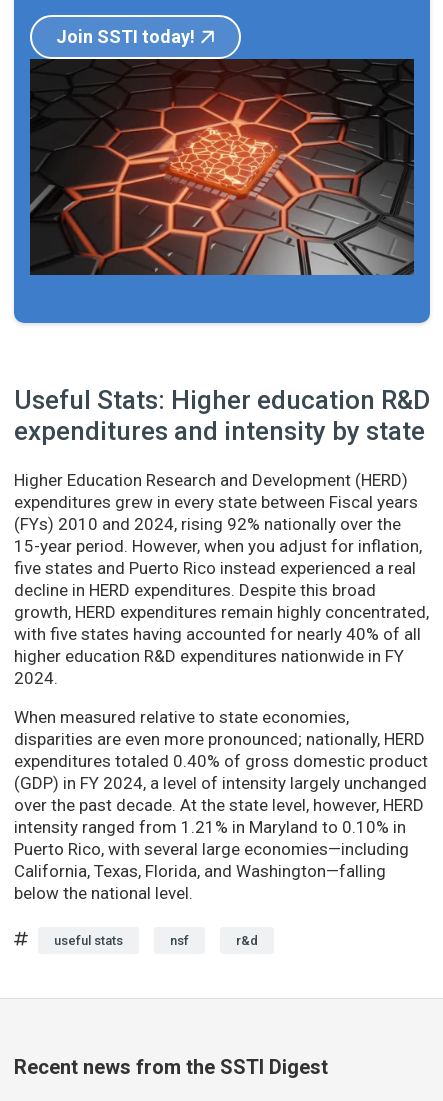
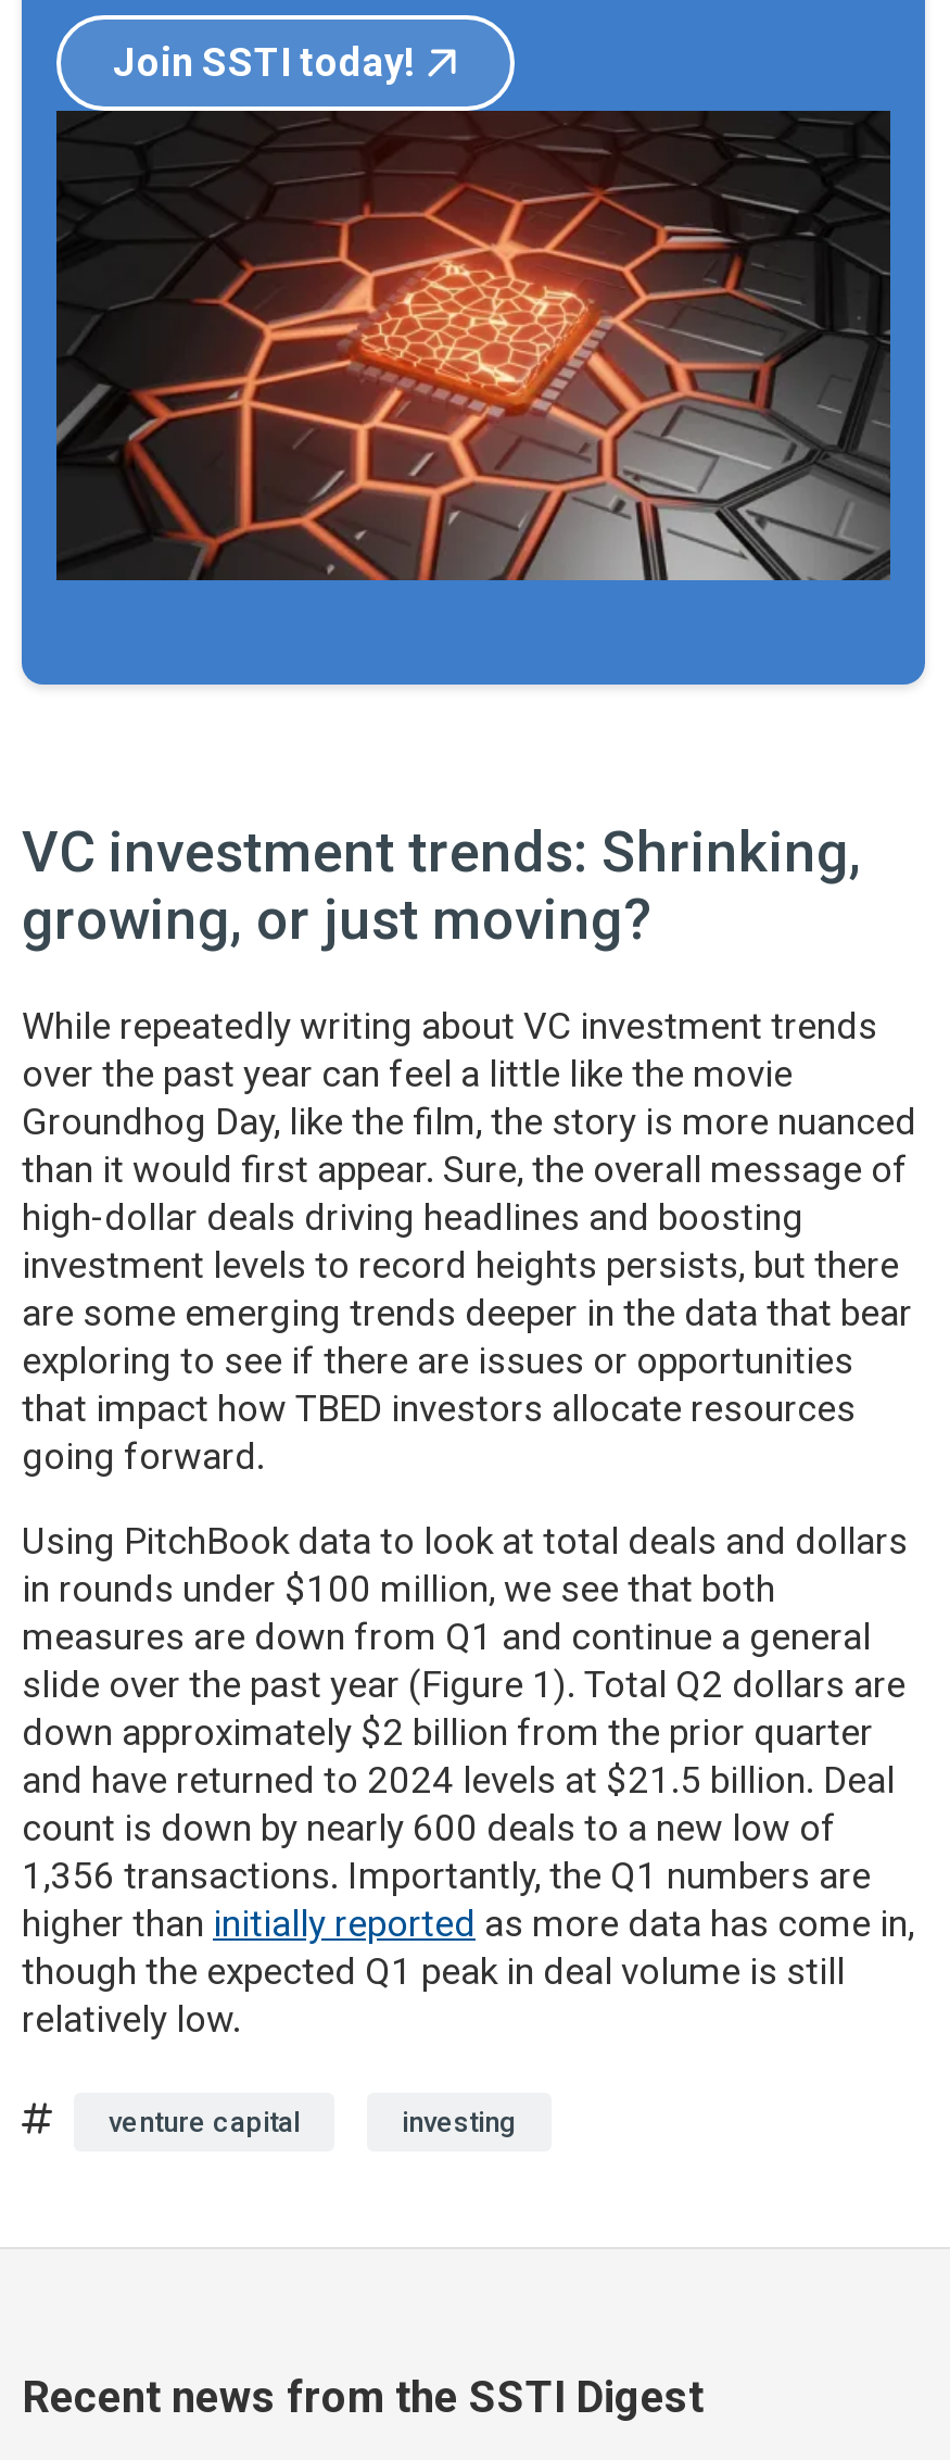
[14,385,430,446] Useful Stats: Higher education R&D | expenditures and intensity by state -> [22,820,862,953] VC investment trends: Shrinking, | growing, or just moving?
[14,470,429,688] Higher Education Research and Development (HERD) | expenditures grew in every state between Fiscal years | (FYs) 2010 and 2024, rising 92% nationally over the | 15-year period. However, when you adjust for inflation, | five states and Puerto Rico instead experienced a real | decline in HERD expenditures. Despite this broad | growth, HERD expenditures remain highly concentrated, | with five states having accounted for nearly 40% of all | higher education R&D expenditures nationwide in FY | 2024. -> [22,1004,916,1478] While repeatedly writing about VC investment trends | over the past year can feel a little like the movie | Groundhog Day, like the film, the story is more nuanced | than it would first appear. Sure, the overall message of | high-dollar deals driving headlines and boosting | investment levels to record heights persists, but there | are some emerging trends deeper in the data that bear | exploring to see if there are issues or opportunities | that impact how TBED investors allocate resources | going forward.
[14,707,428,903] When measured relative to state economies, | disparities are even more pronounced; nationally, HERD | expenditures totaled 0.40% of gross domestic product | (GDP) in FY 2024, a level of intensity largely unchanged | over the past decade. At the state level, however, HERD | intensity ranged from 1.21% in Maryland to 0.10% in | Puerto Rico, with several large economies—including | California, Texas, Florida, and Washington—falling | below the national level. -> [22,1519,914,2041] Using PitchBook data to look at total deals and dollars | in rounds under $100 million, we see that both | measures are down from Q1 and continue a general | slide over the past year (Figure 1). Total Q2 dollars are | down approximately $2 billion from the prior quarter | and have returned to 2024 levels at $21.5 billion. Deal | count is down by nearly 600 deals to a new low of | 1,356 transactions. Importantly, the Q1 numbers are | higher than initially reported as more data has come in, | though the expected Q1 peak in deal volume is still | relatively low.
[54,933,258,948] useful stats | nsf | r&d -> [109,2106,517,2138] venture capital | investing

